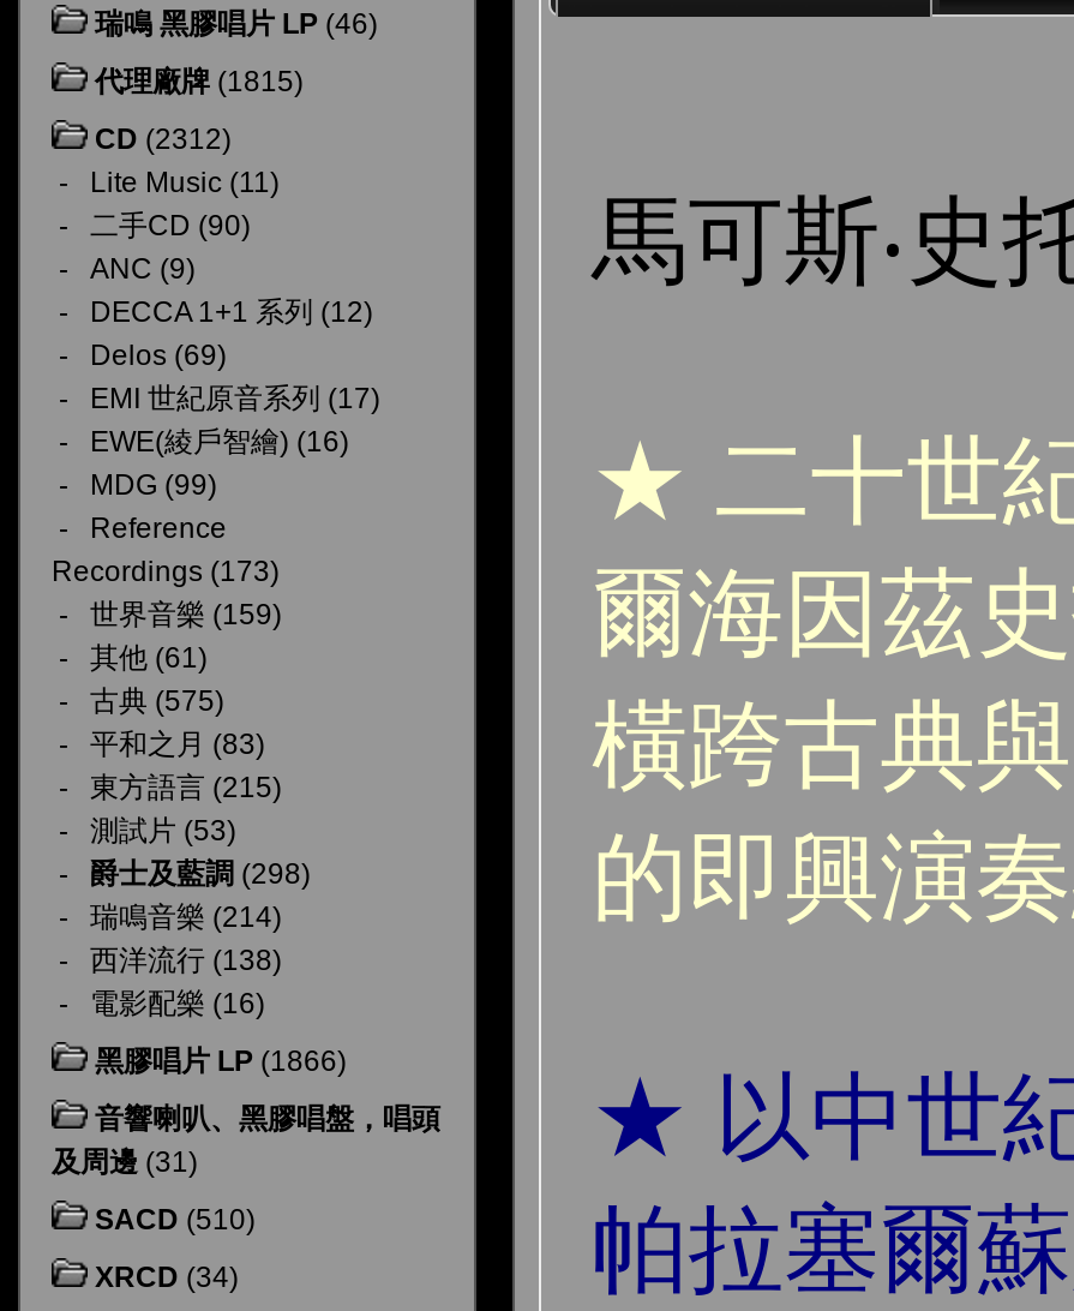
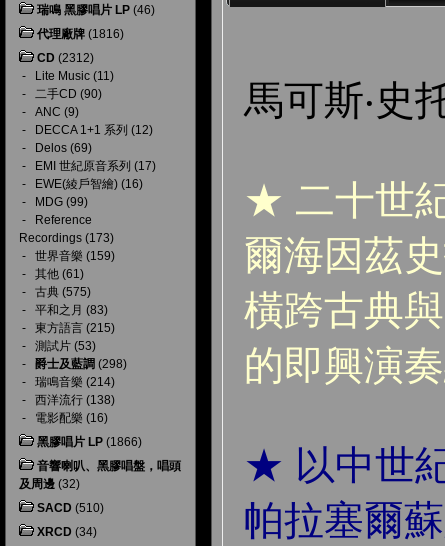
[95,65,304,98] 代理廠牌(1815) -> [37,27,124,41] 代理廠牌(1816)
[52,1145,198,1179] 及周邊(31) -> [19,477,80,491] 及周邊(32)

